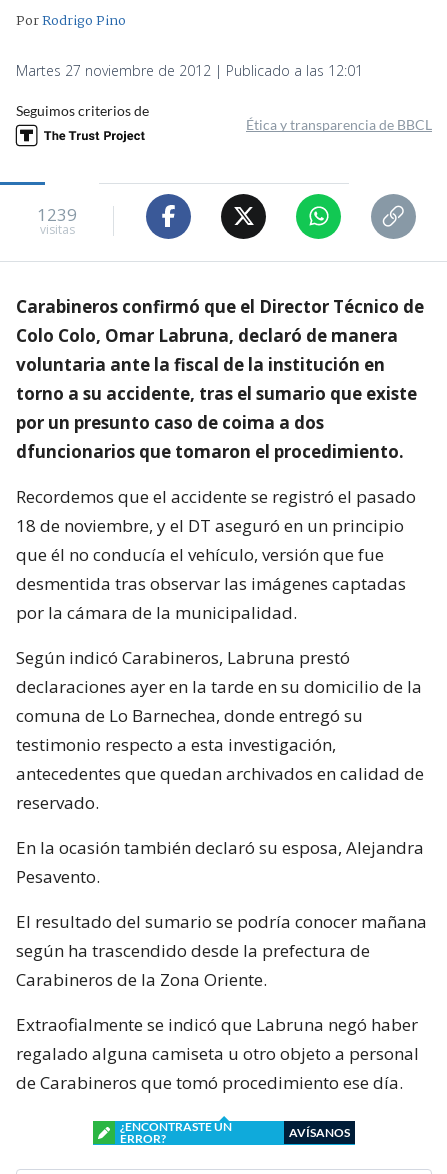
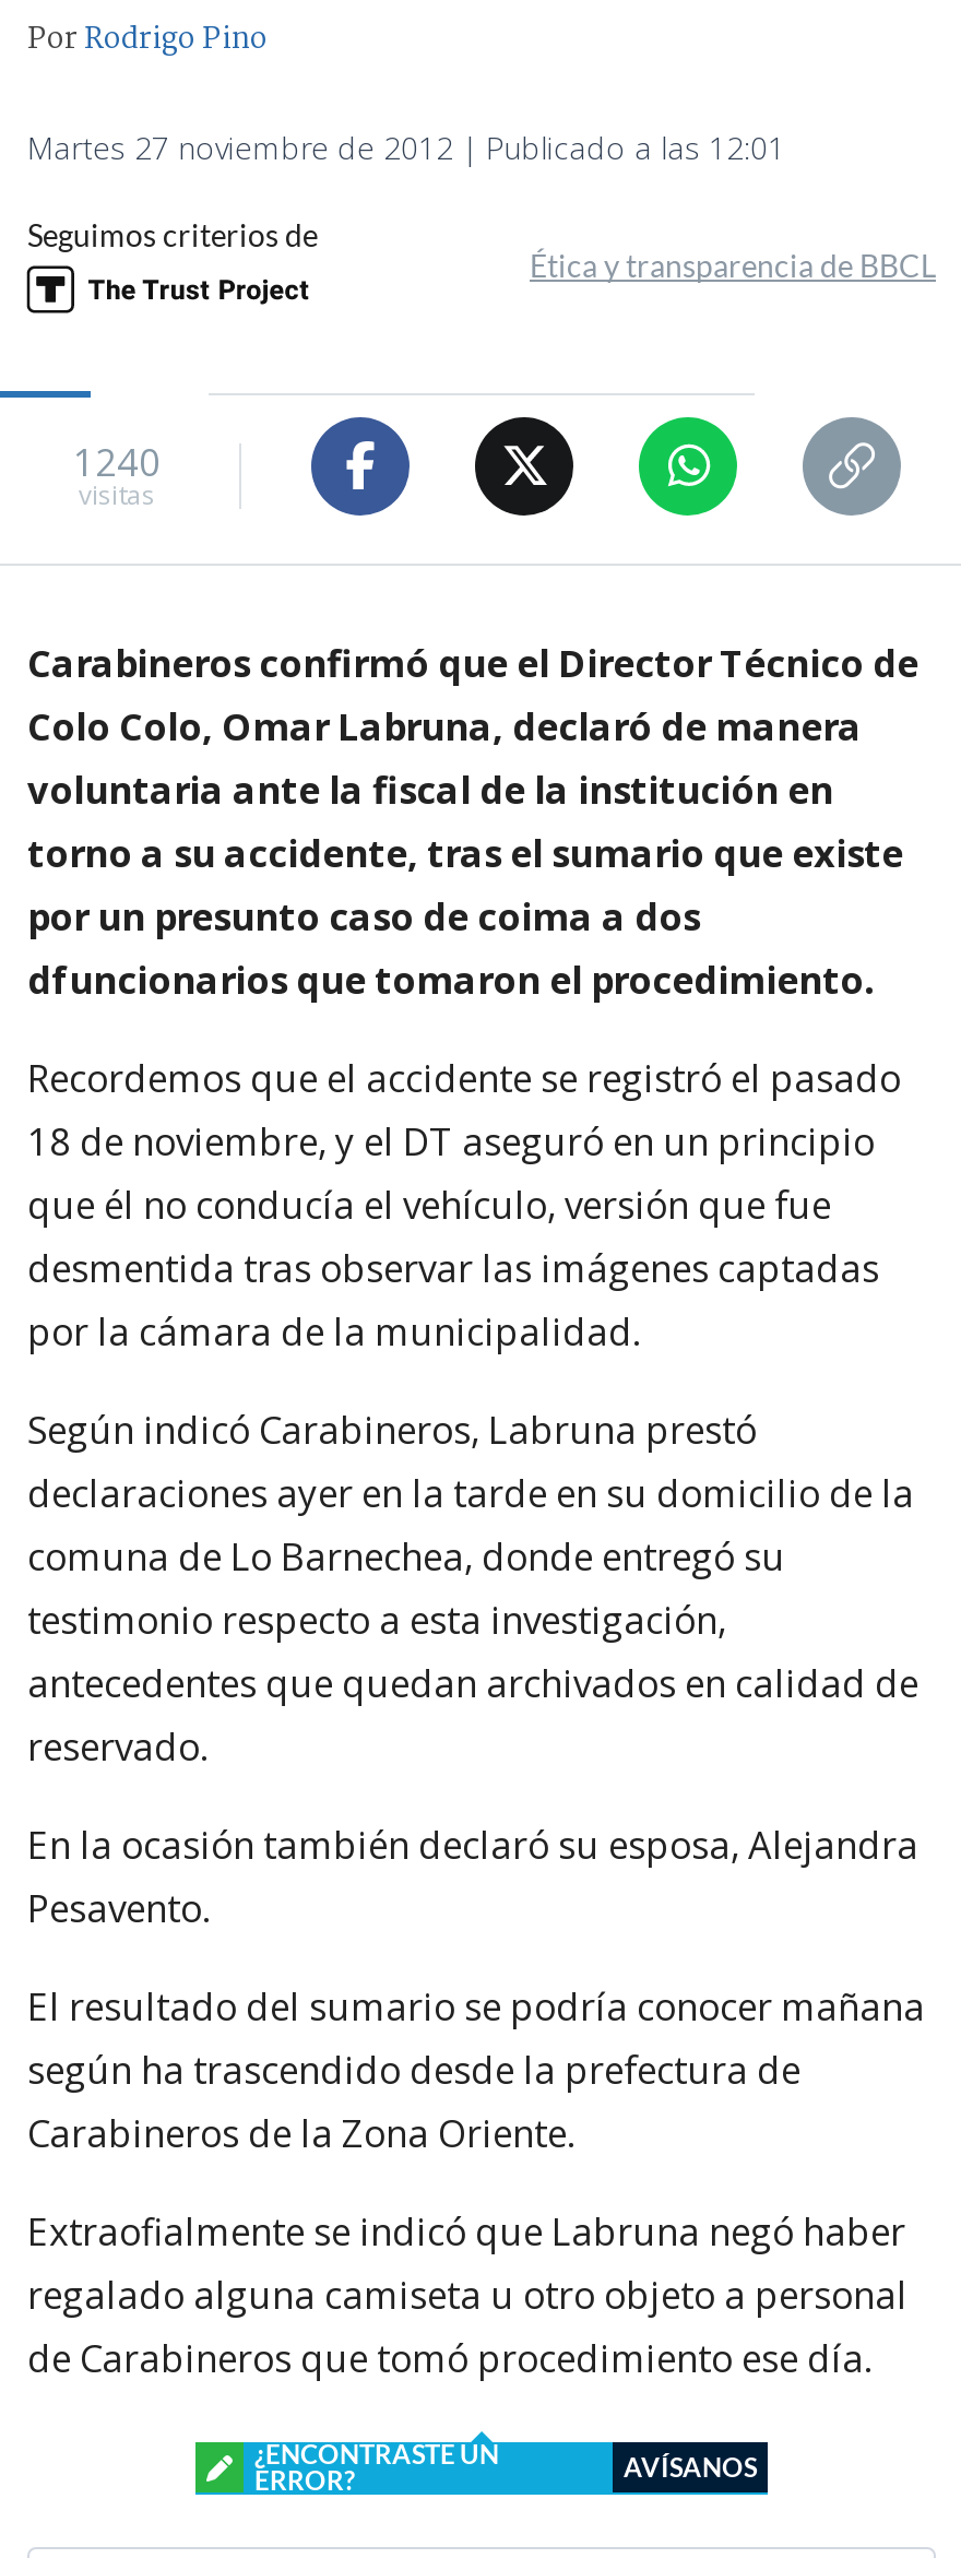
[37,203,77,226] 1239 -> [73,438,161,488] 1240

